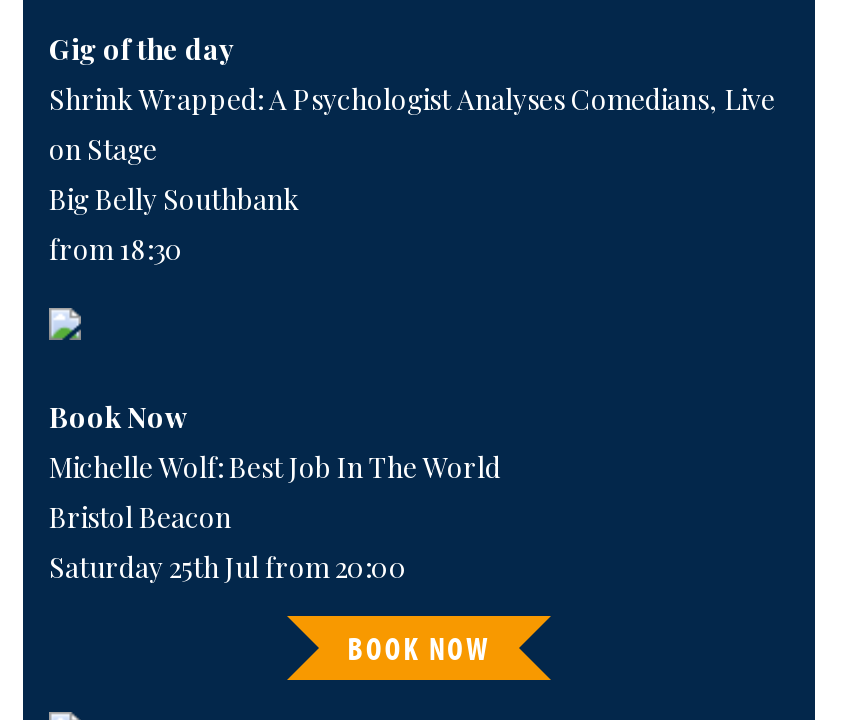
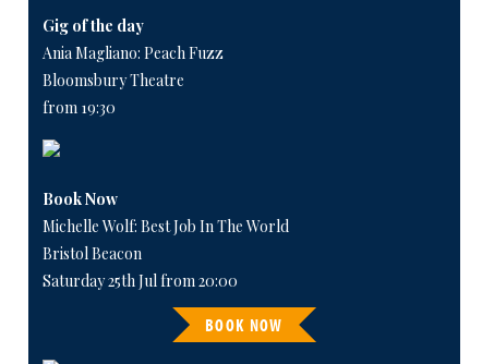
[49,81,775,269] Shrink Wrapped: A Psychologist Analyses Comedians, Live | on Stage | Big Belly Southbank | from 18:30 -> [43,43,224,118] Ania Magliano: Peach Fuzz | Bloomsbury Theatre | from 19:30

